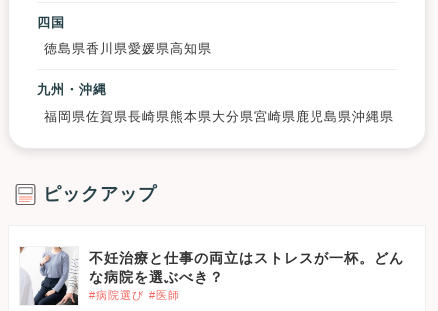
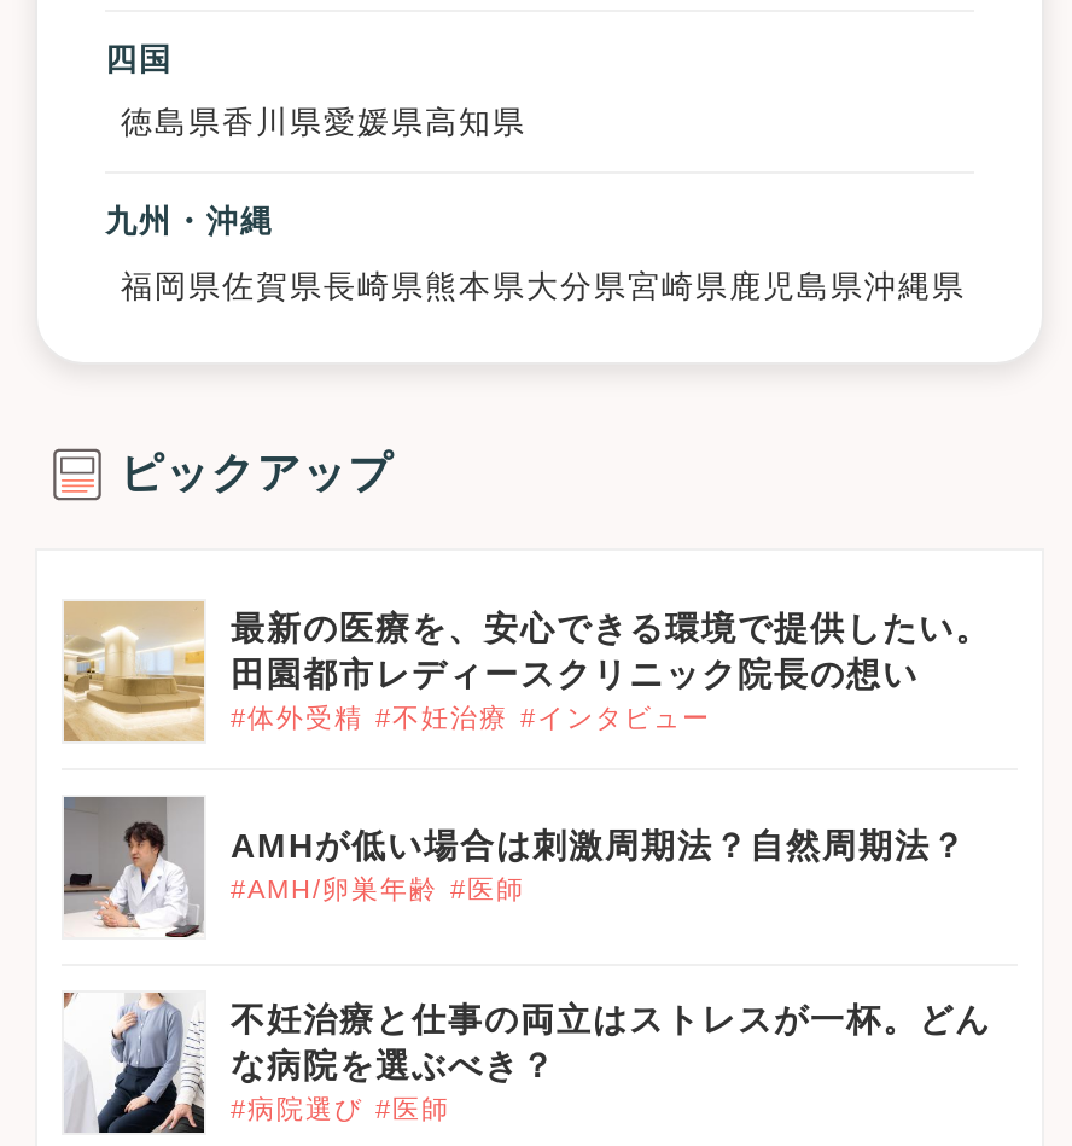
none -> [62,599,991,904] [image] | 最新の医療を、安心できる環境で提供したい。 | 田園都市レディースクリニック院長の想い | #体外受精 #不妊治療 #インタビュー | AMHが低い場合は刺激周期法？自然周期法？ | #AMH/卵巣年齢 #医師
none -> [62,795,206,940] [image]

